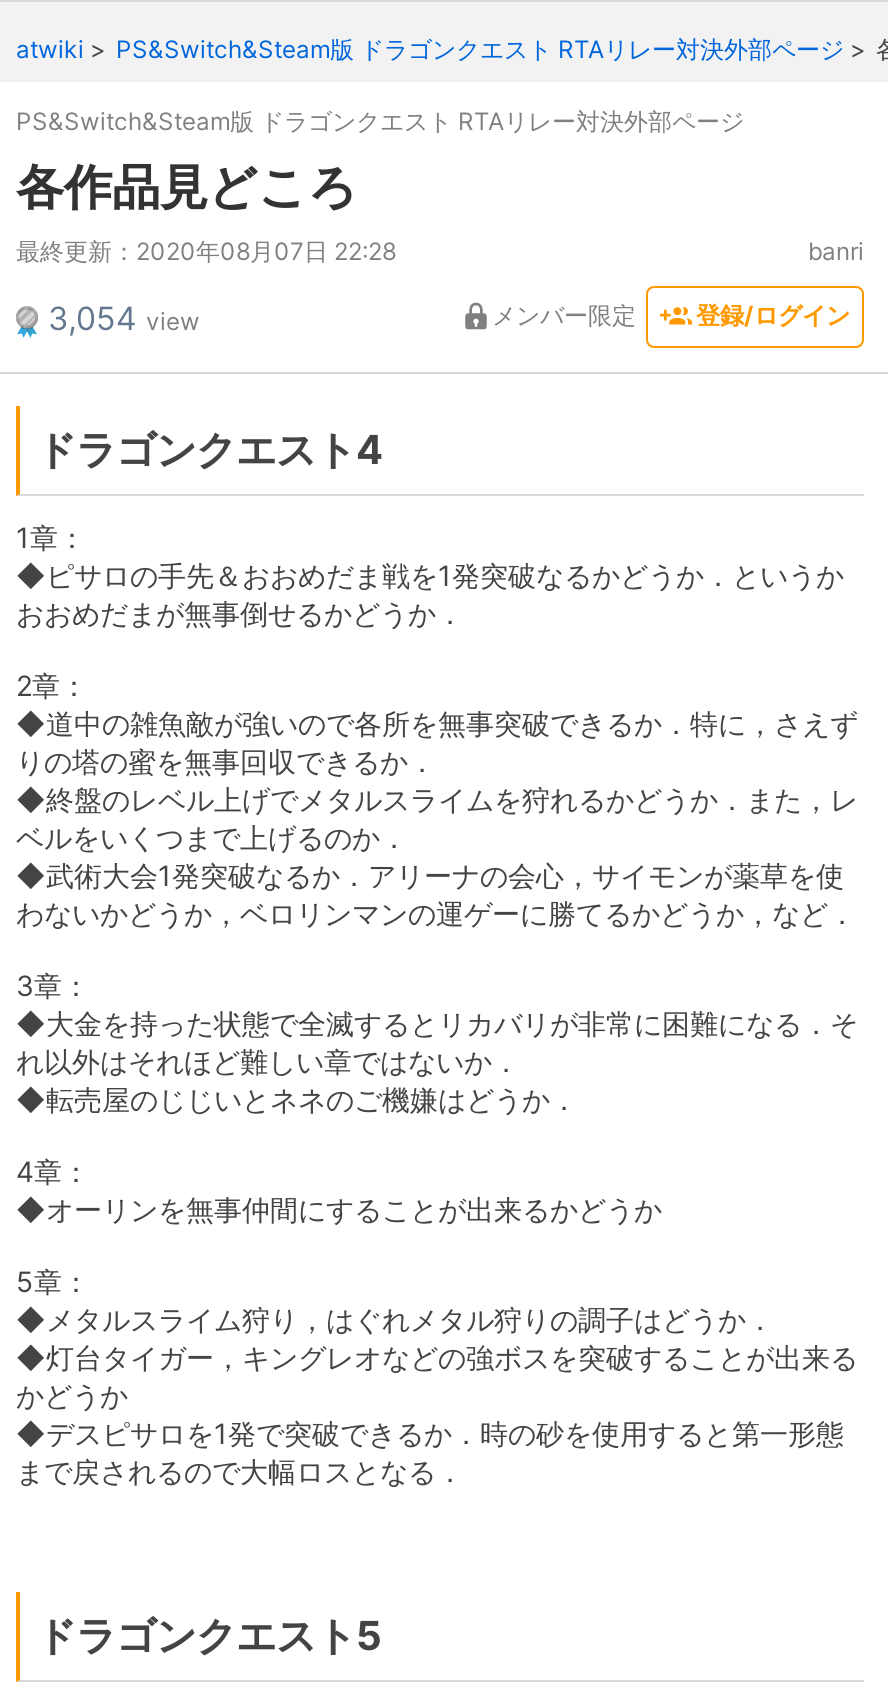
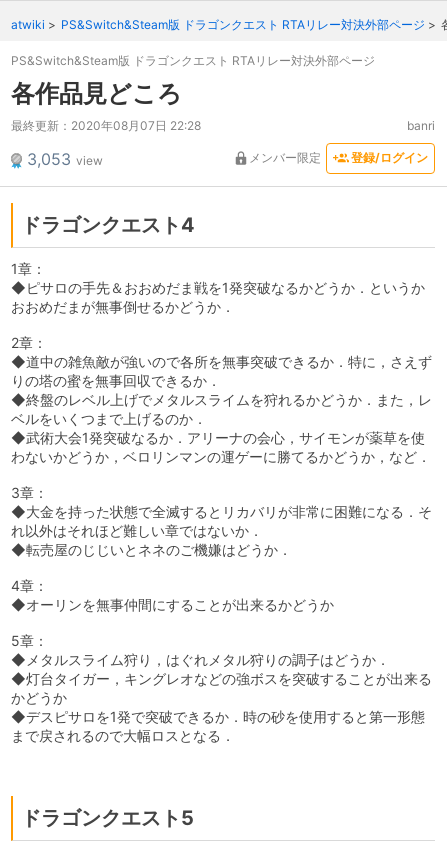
[48,297,200,337] 3,054 view -> [27,148,103,168] 3,053 view

